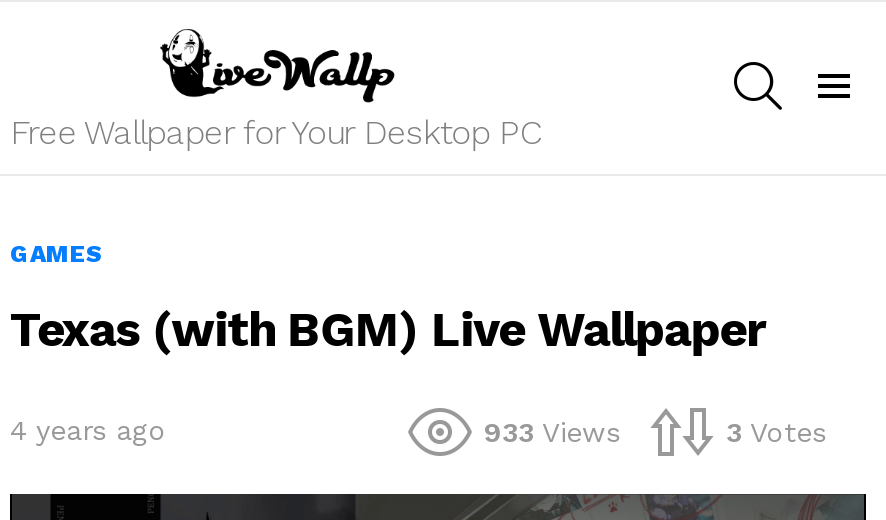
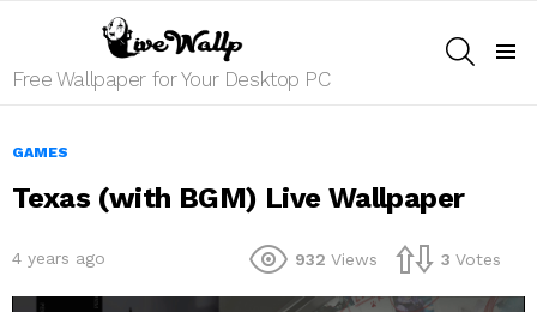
[484,415,620,447] 933 Views -> [295,249,378,268] 932 Views

